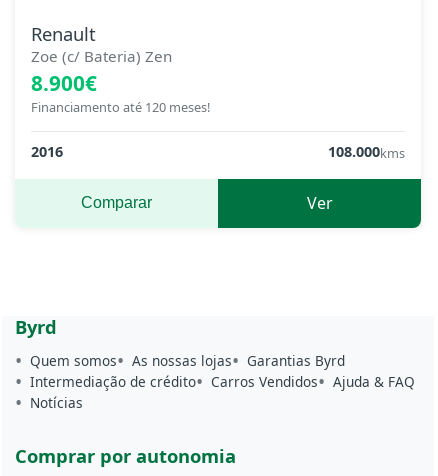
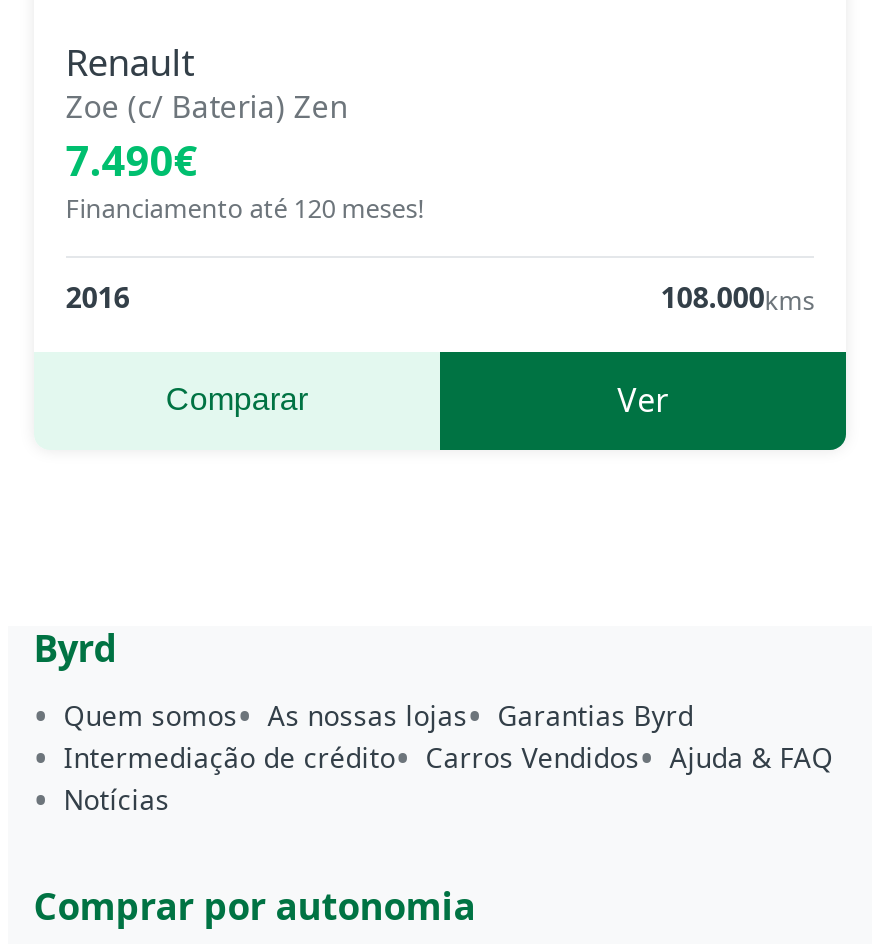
[31,69,97,97] 8.900€ -> [66,132,198,188] 7.490€

